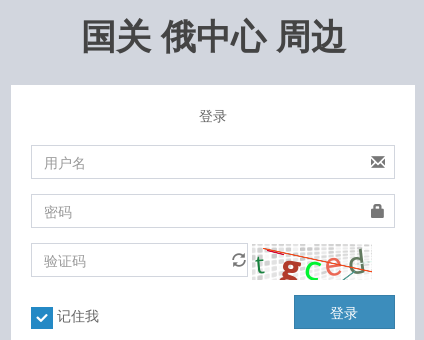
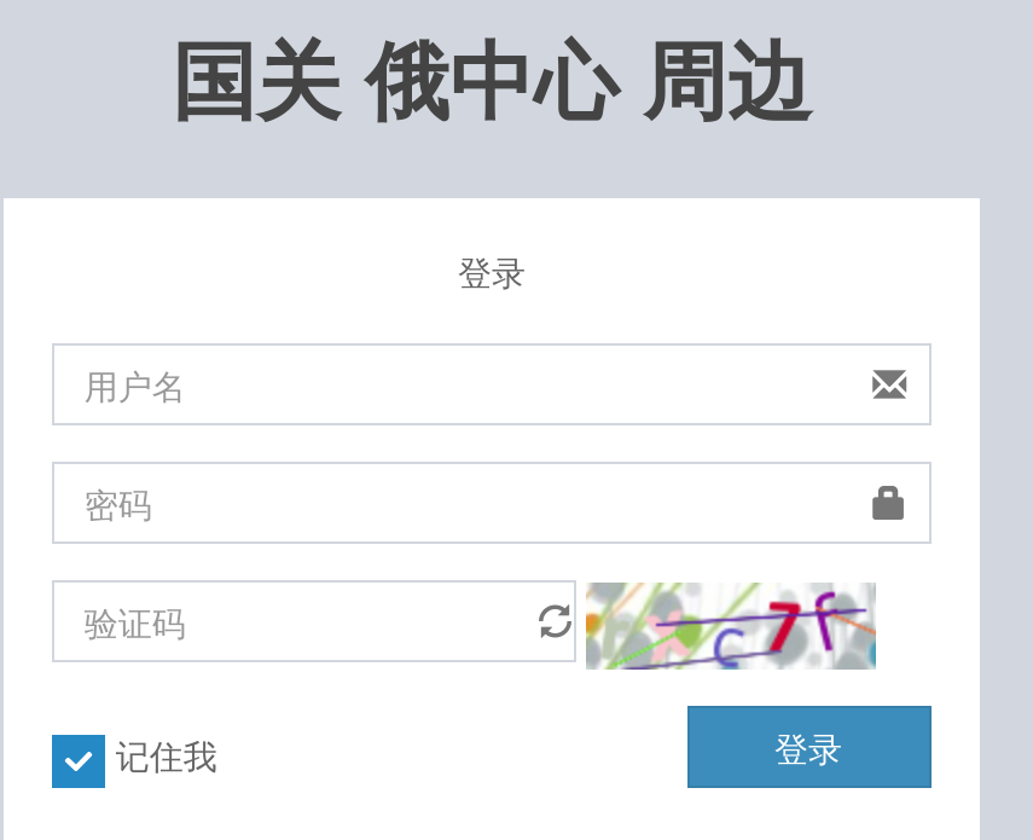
[252,244,373,281] [image] -> [584,583,878,672] [image]

